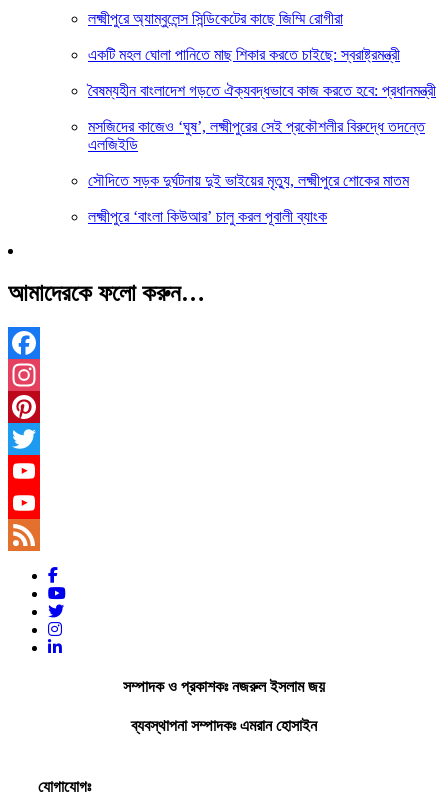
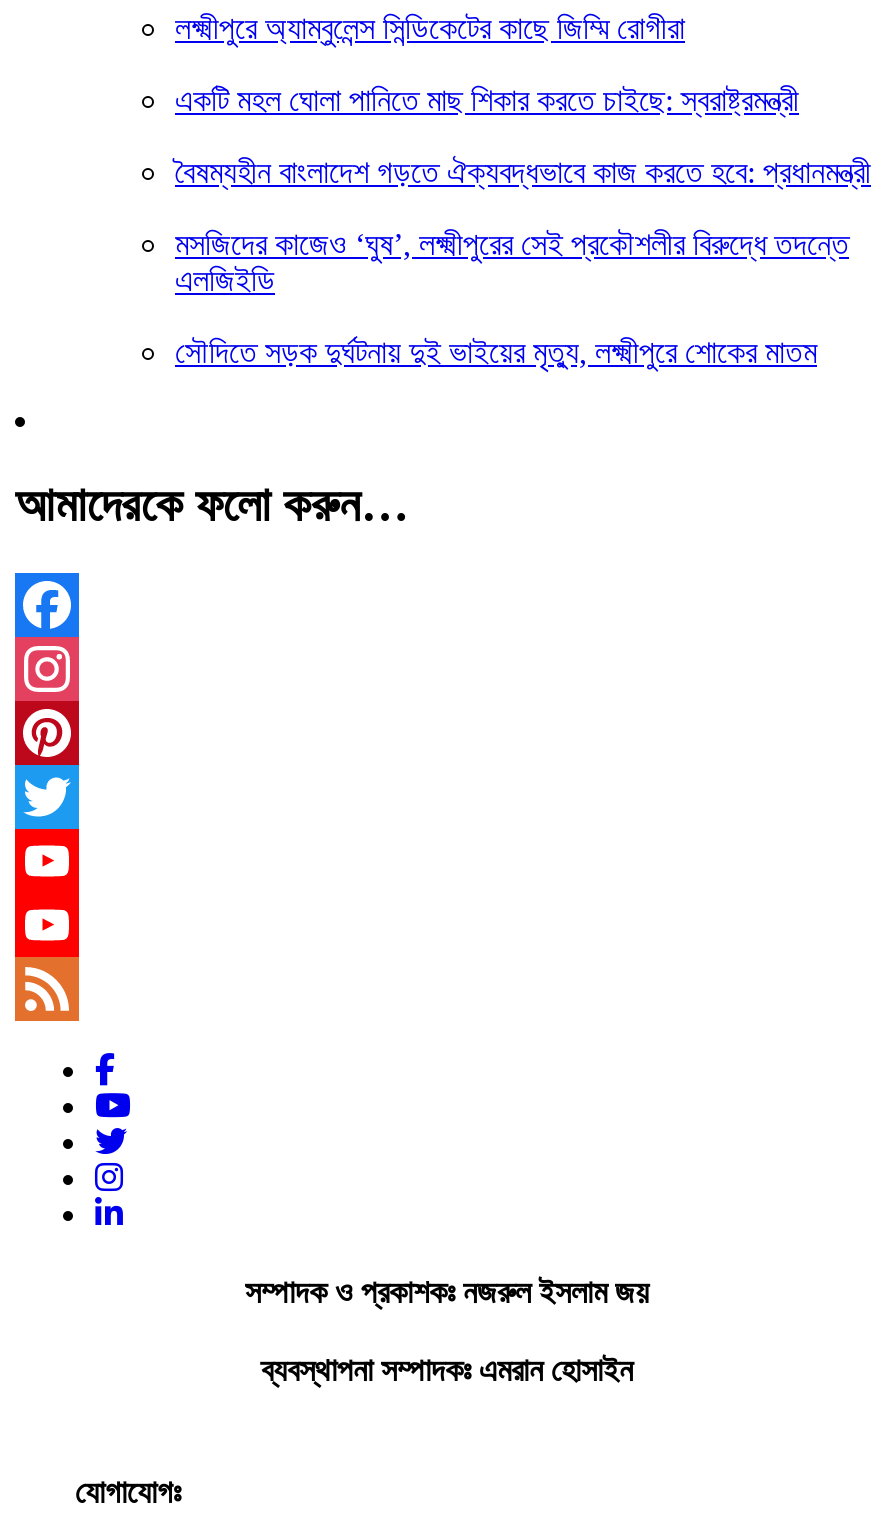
[88,208,327,225] লক্ষ্মীপুরে ‘বাংলা কিউআর’ চালু করল পূবালী ব্যাংক -> none

